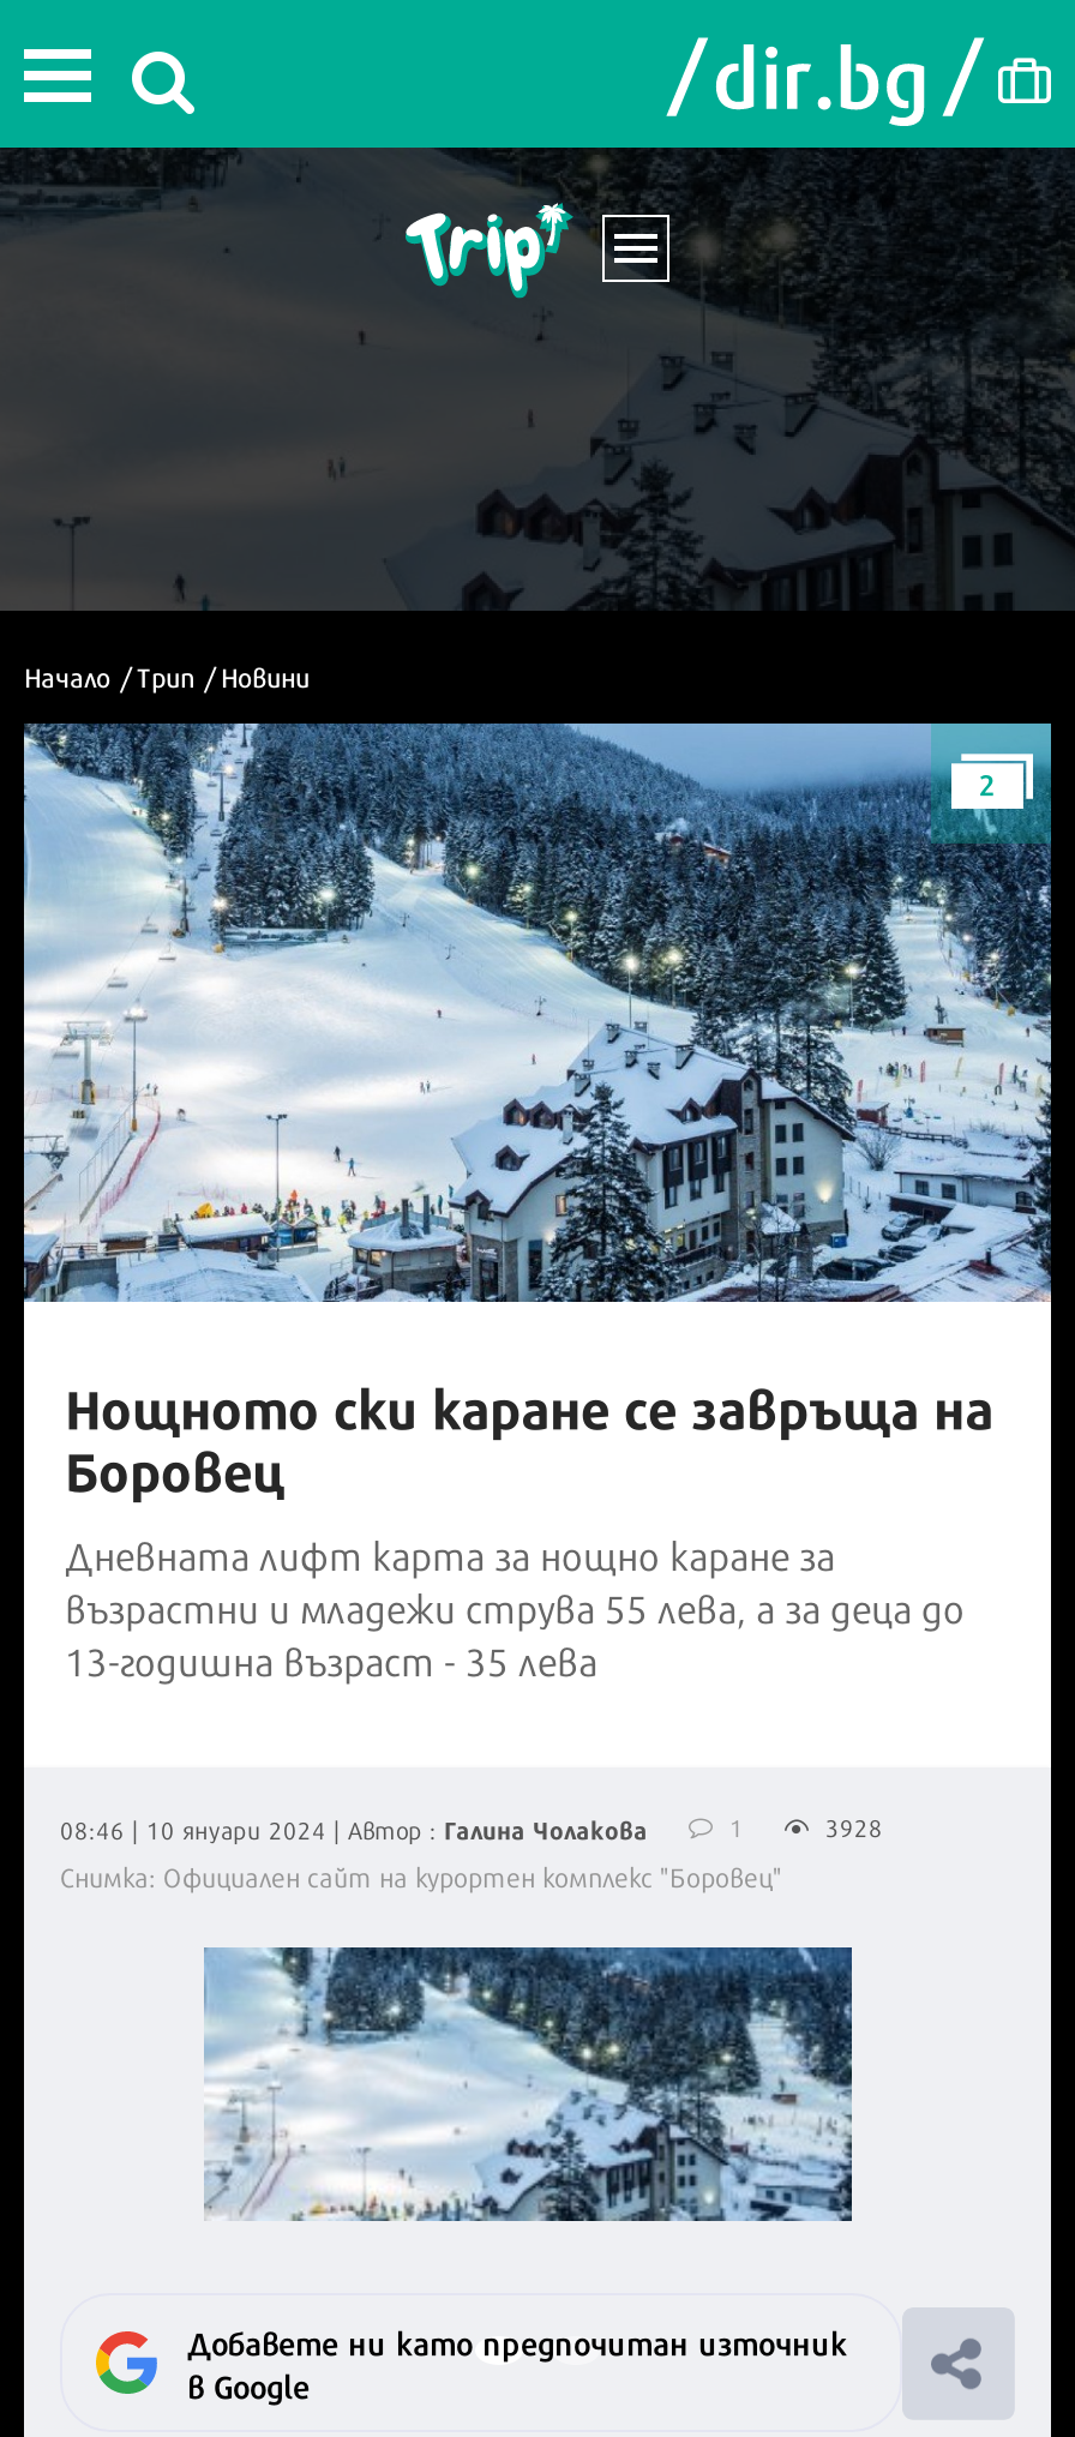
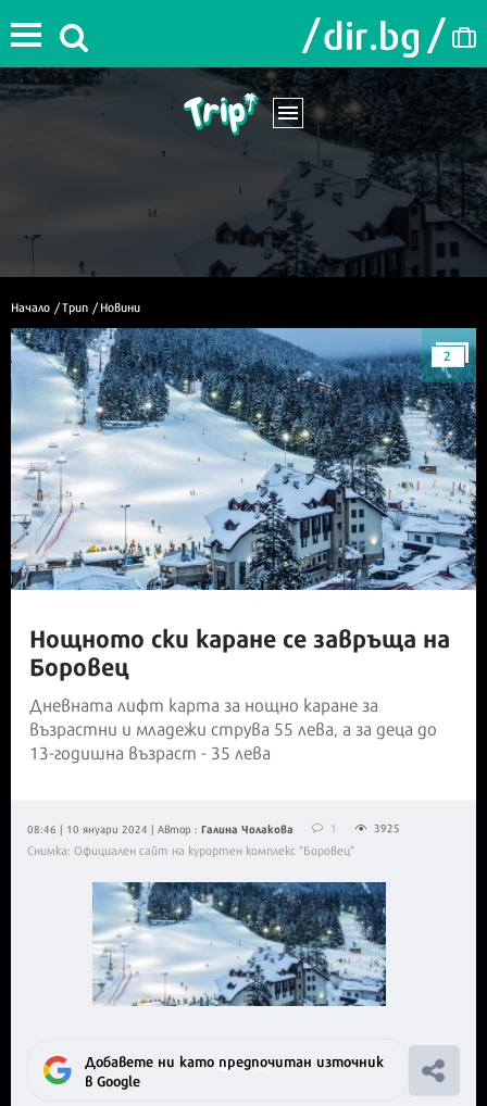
[825,1808,883,1844] 3928 -> [374,819,400,836] 3925

